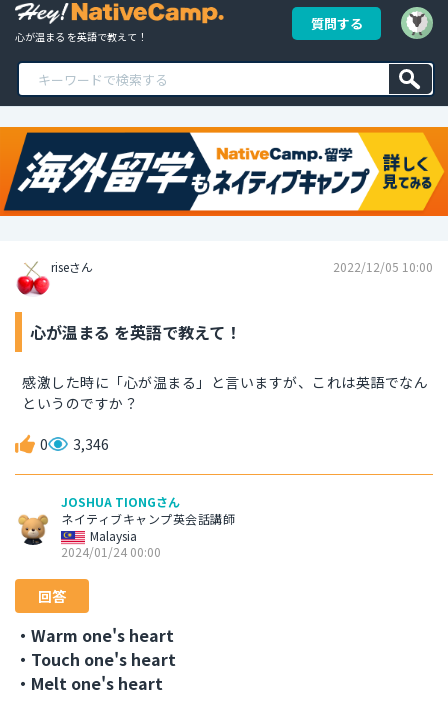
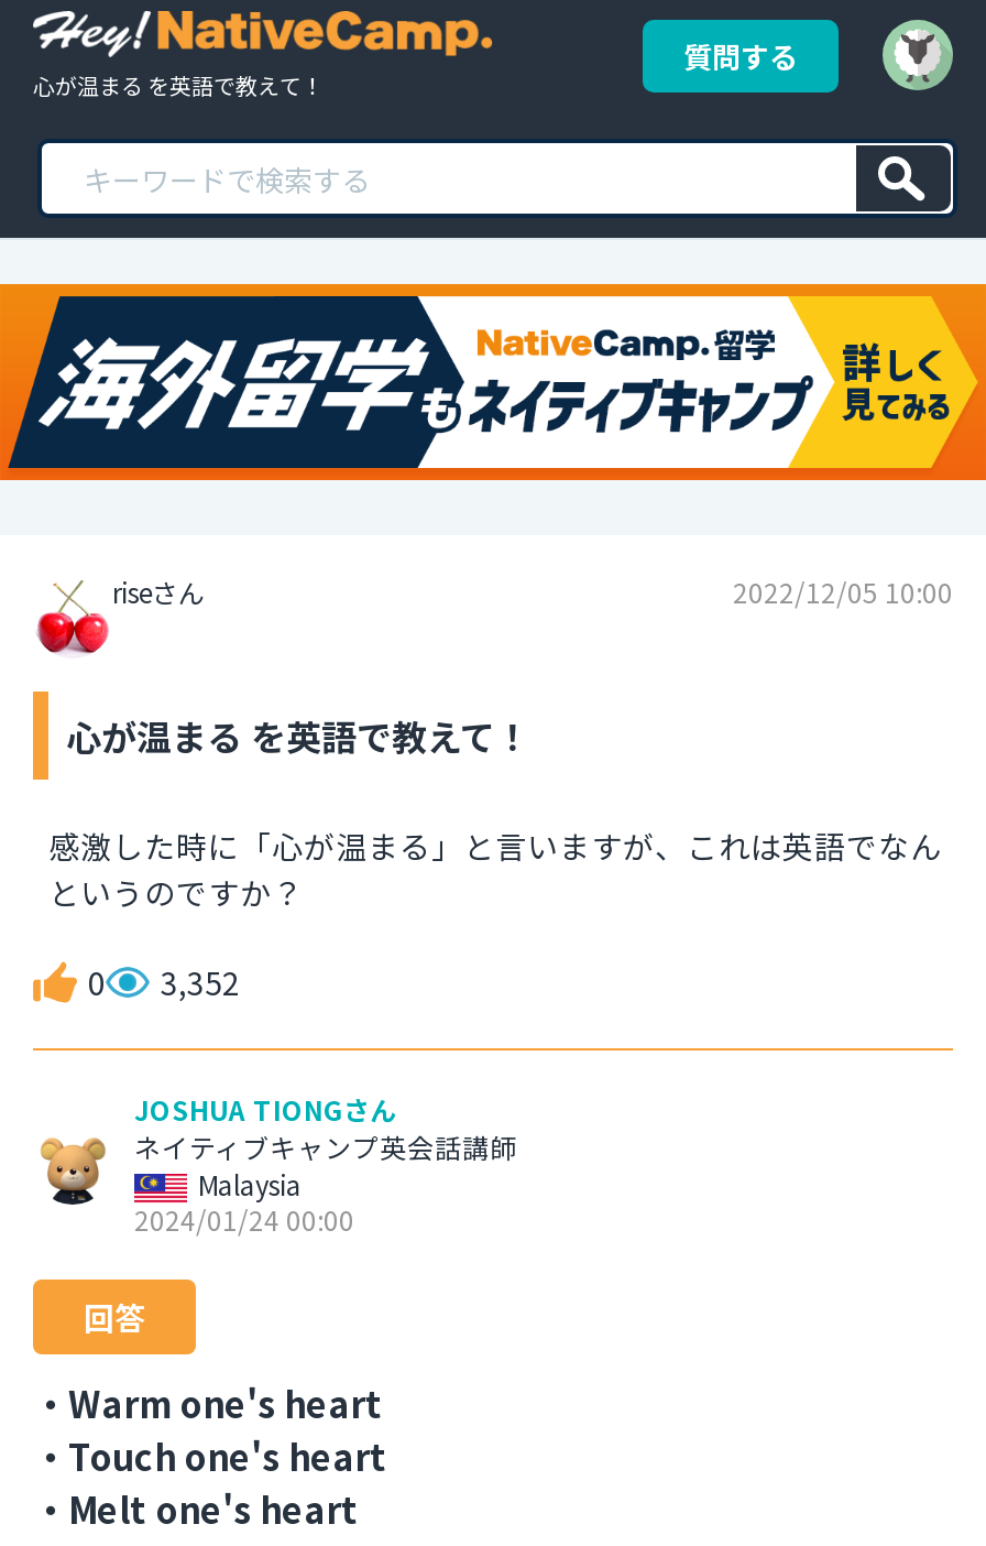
[40,434,109,454] 0 3,346 -> [88,961,240,1005] 0 3,352

